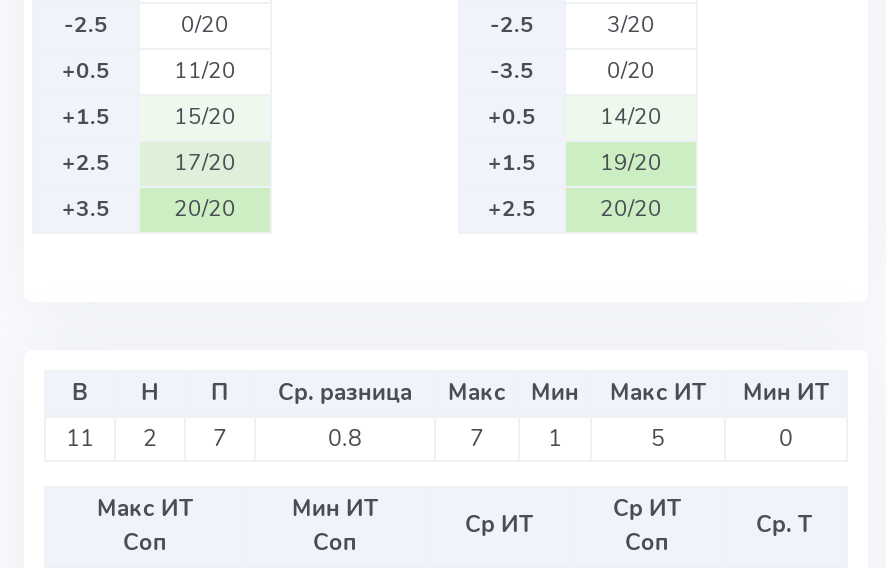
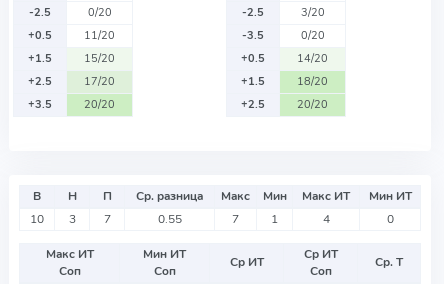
[600,149,662,179] 19/20 -> [297,74,328,89] 18/20
[66,423,94,455] 11 -> [30,211,44,227] 10
[143,423,157,455] 2 -> [68,211,75,227] 3
[328,423,362,455] 0.8 -> [157,211,181,227] 0.55
[651,423,665,455] 5 -> [322,211,329,227] 4

